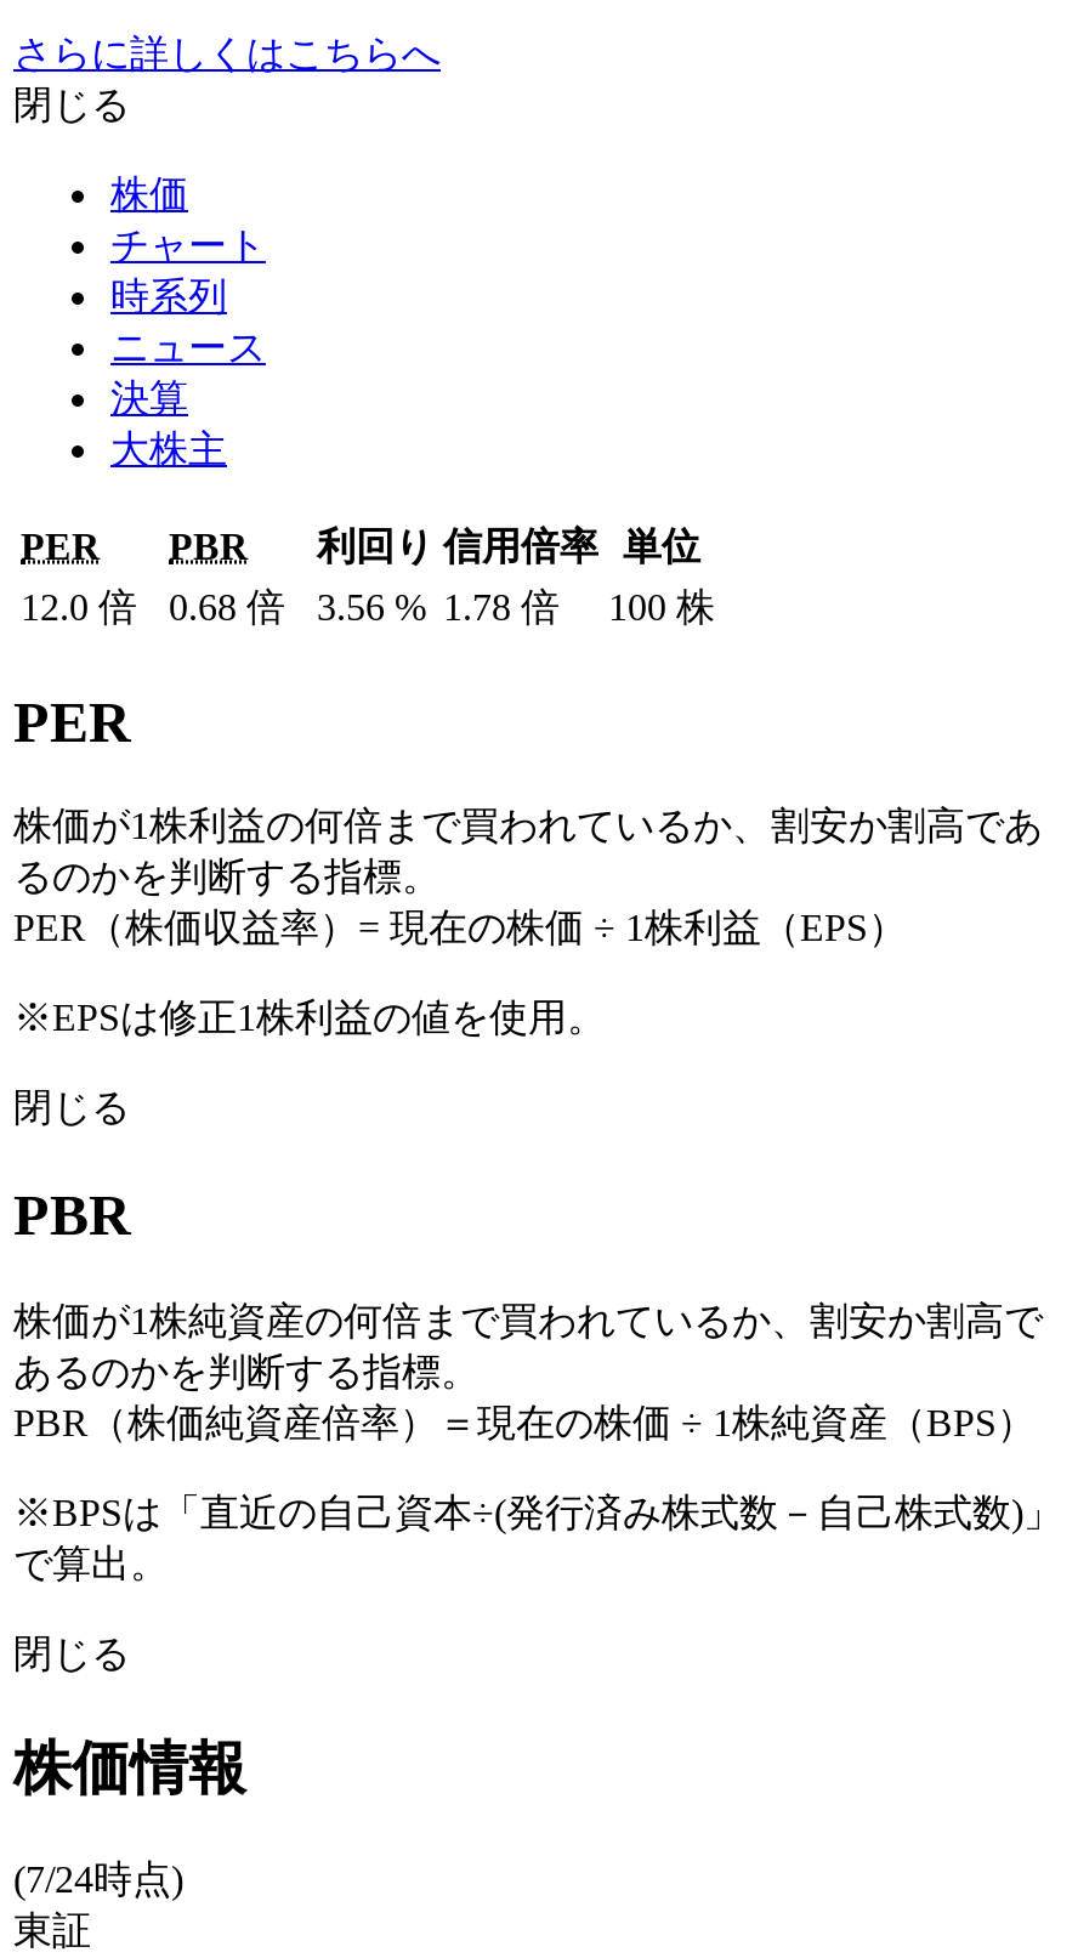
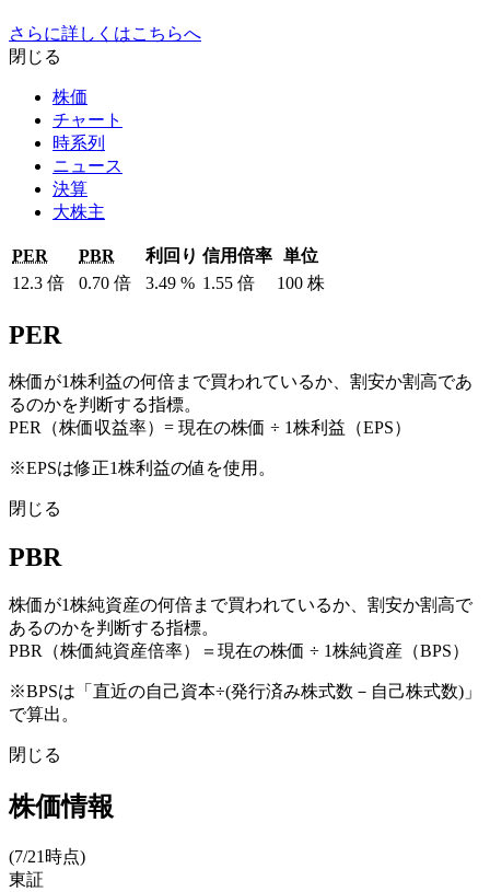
[21,585,137,627] 12.0倍 -> [12,273,65,292] 12.3倍
[169,585,285,627] 0.68倍 -> [79,273,131,292] 0.70倍
[317,585,560,627] 3.56% 1.78倍 -> [145,273,255,292] 3.49% 1.55倍
[13,1858,183,1900] (7/24時点) -> [9,847,85,866] (7/21時点)

